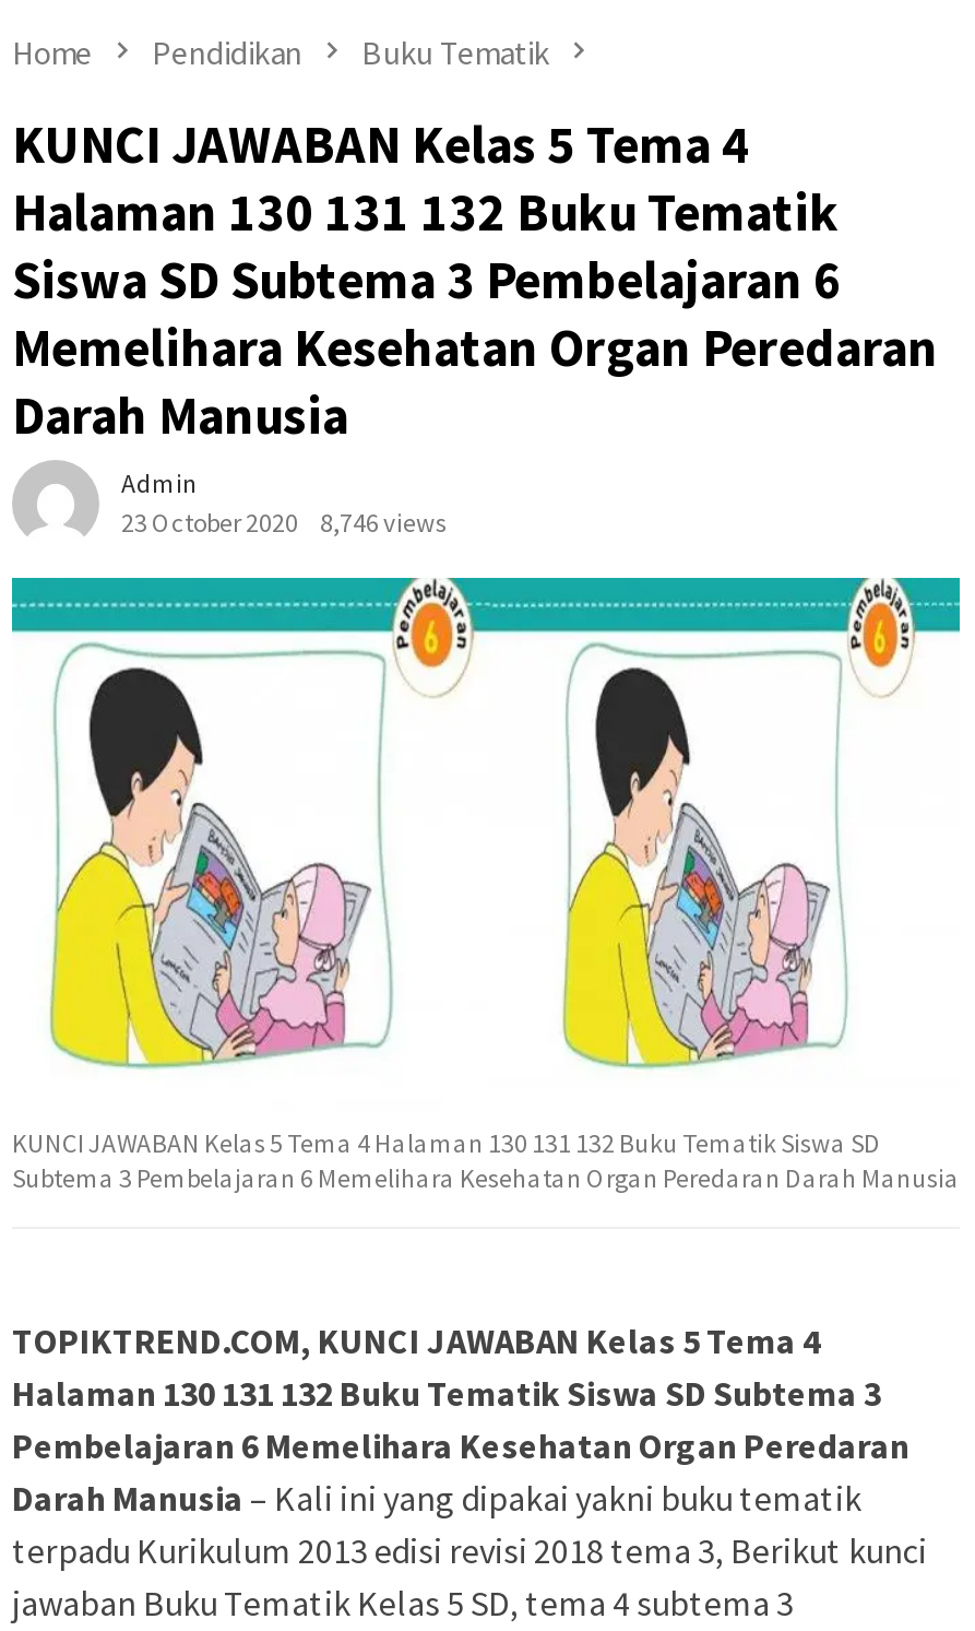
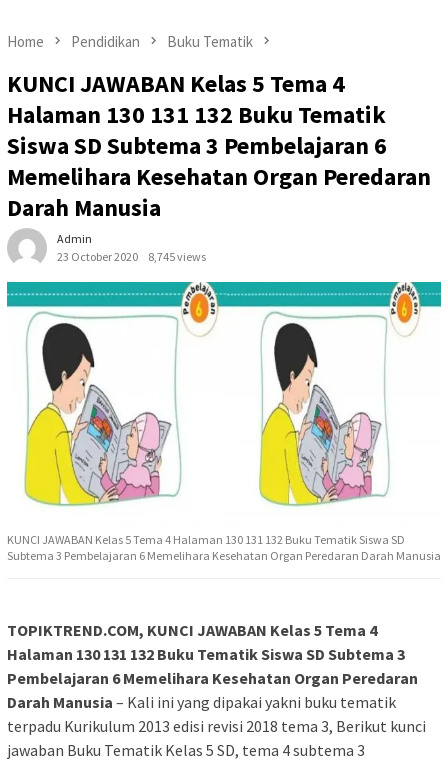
[121,506,447,538] 23 October 2020 8,746 views -> [57,249,206,264] 23 October 2020 8,745 views

